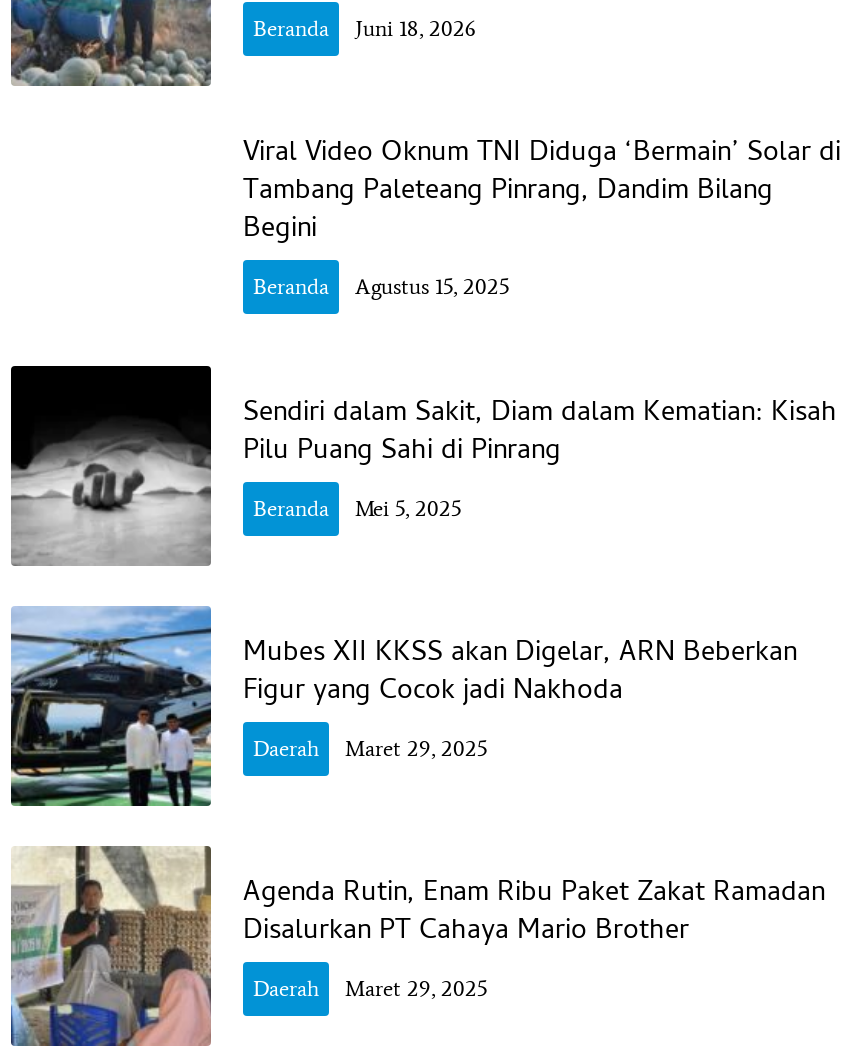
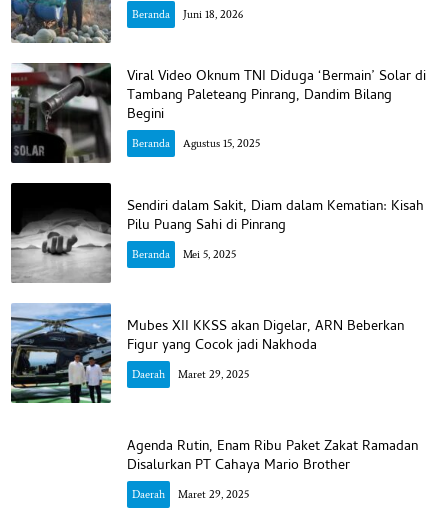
none -> [10,62,112,164] [image]
[9,844,213,1048] [image] -> none

